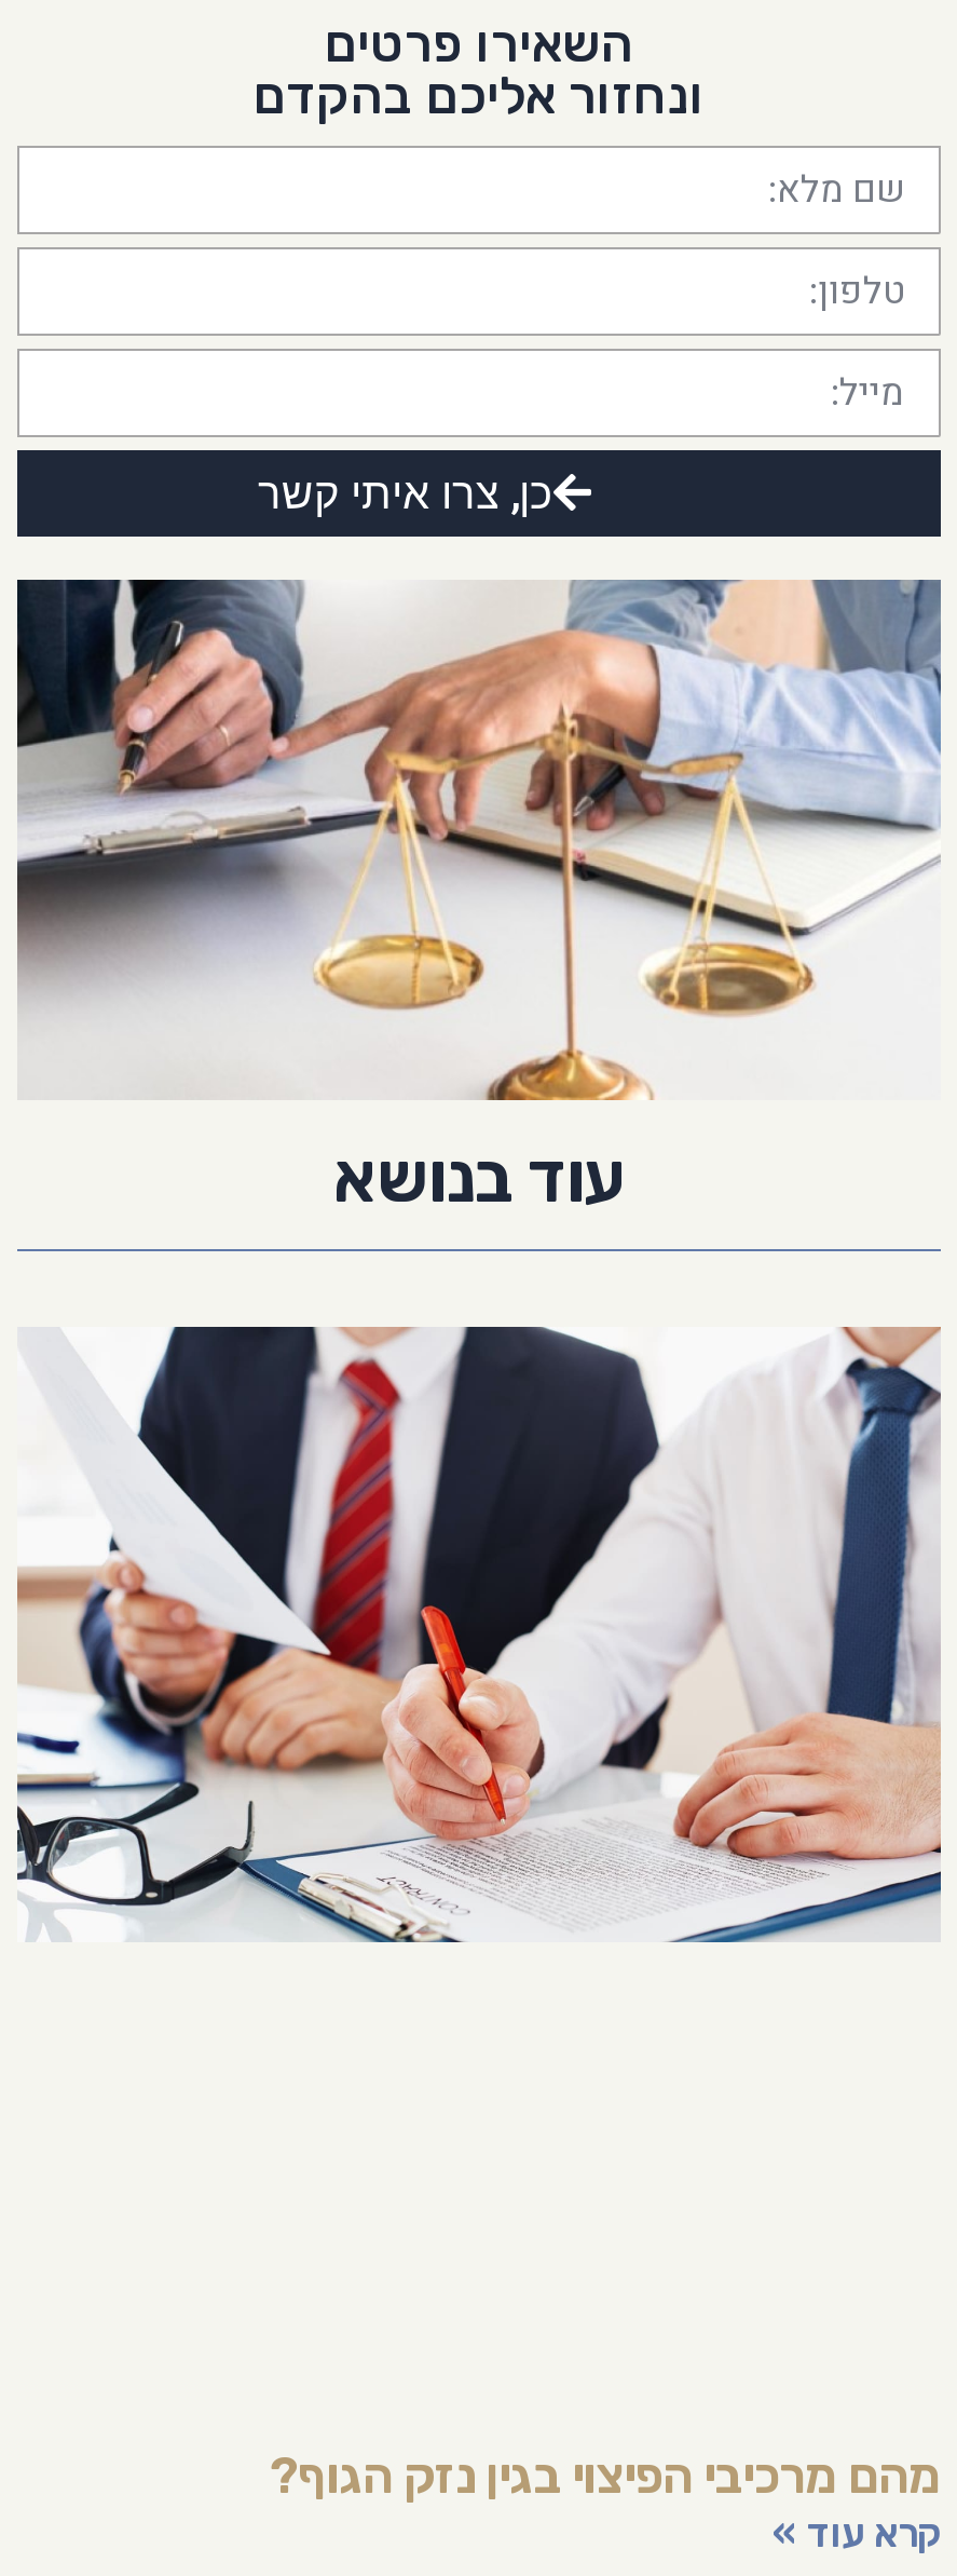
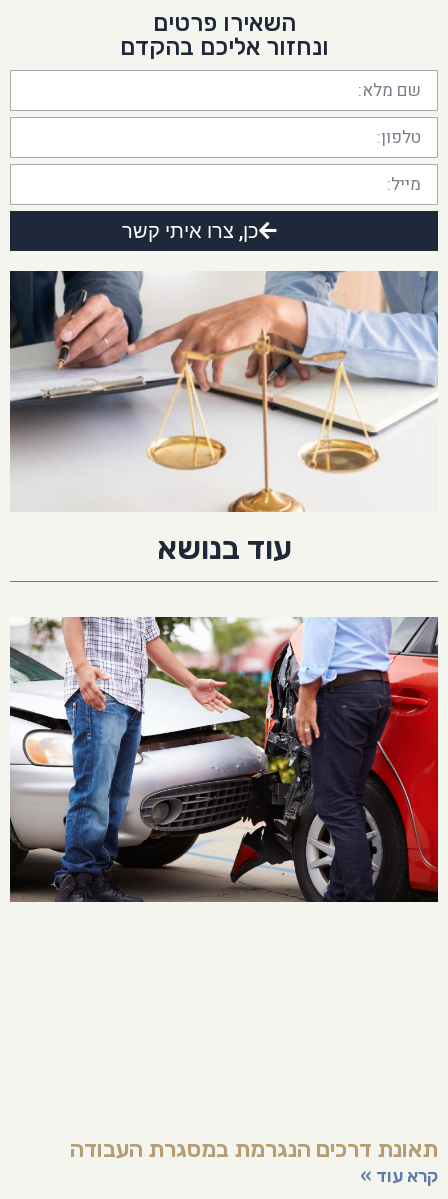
[15,1325,943,1944] [image] -> [9,616,439,903] [image]
[270,2446,941,2506] מהם מרכיבי הפיצוי בגין נזק הגוף? -> [70,1135,438,1163] תאונת דרכים הנגרמת במסגרת העבודה

